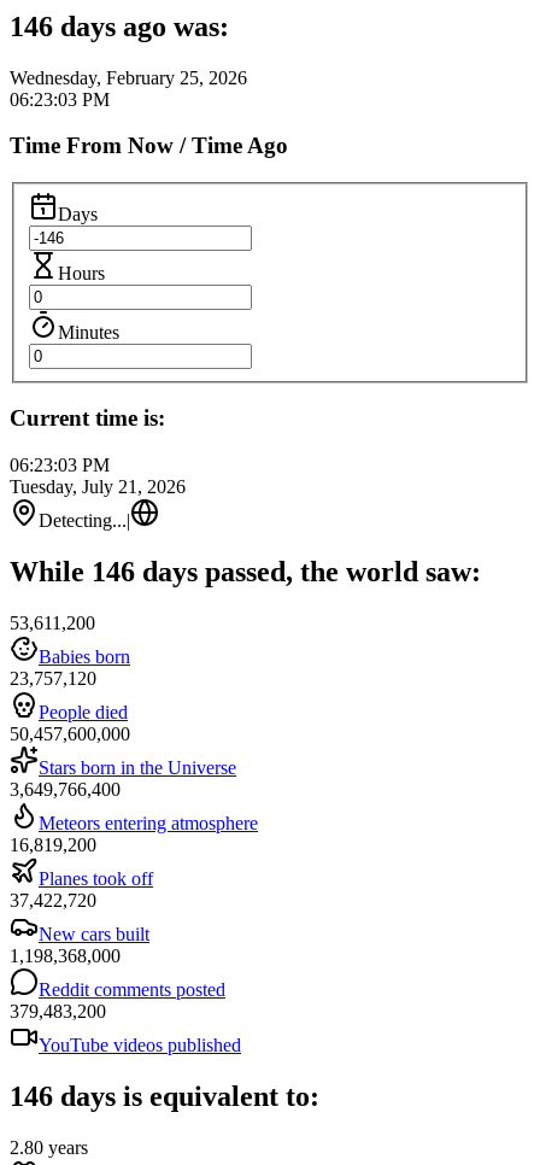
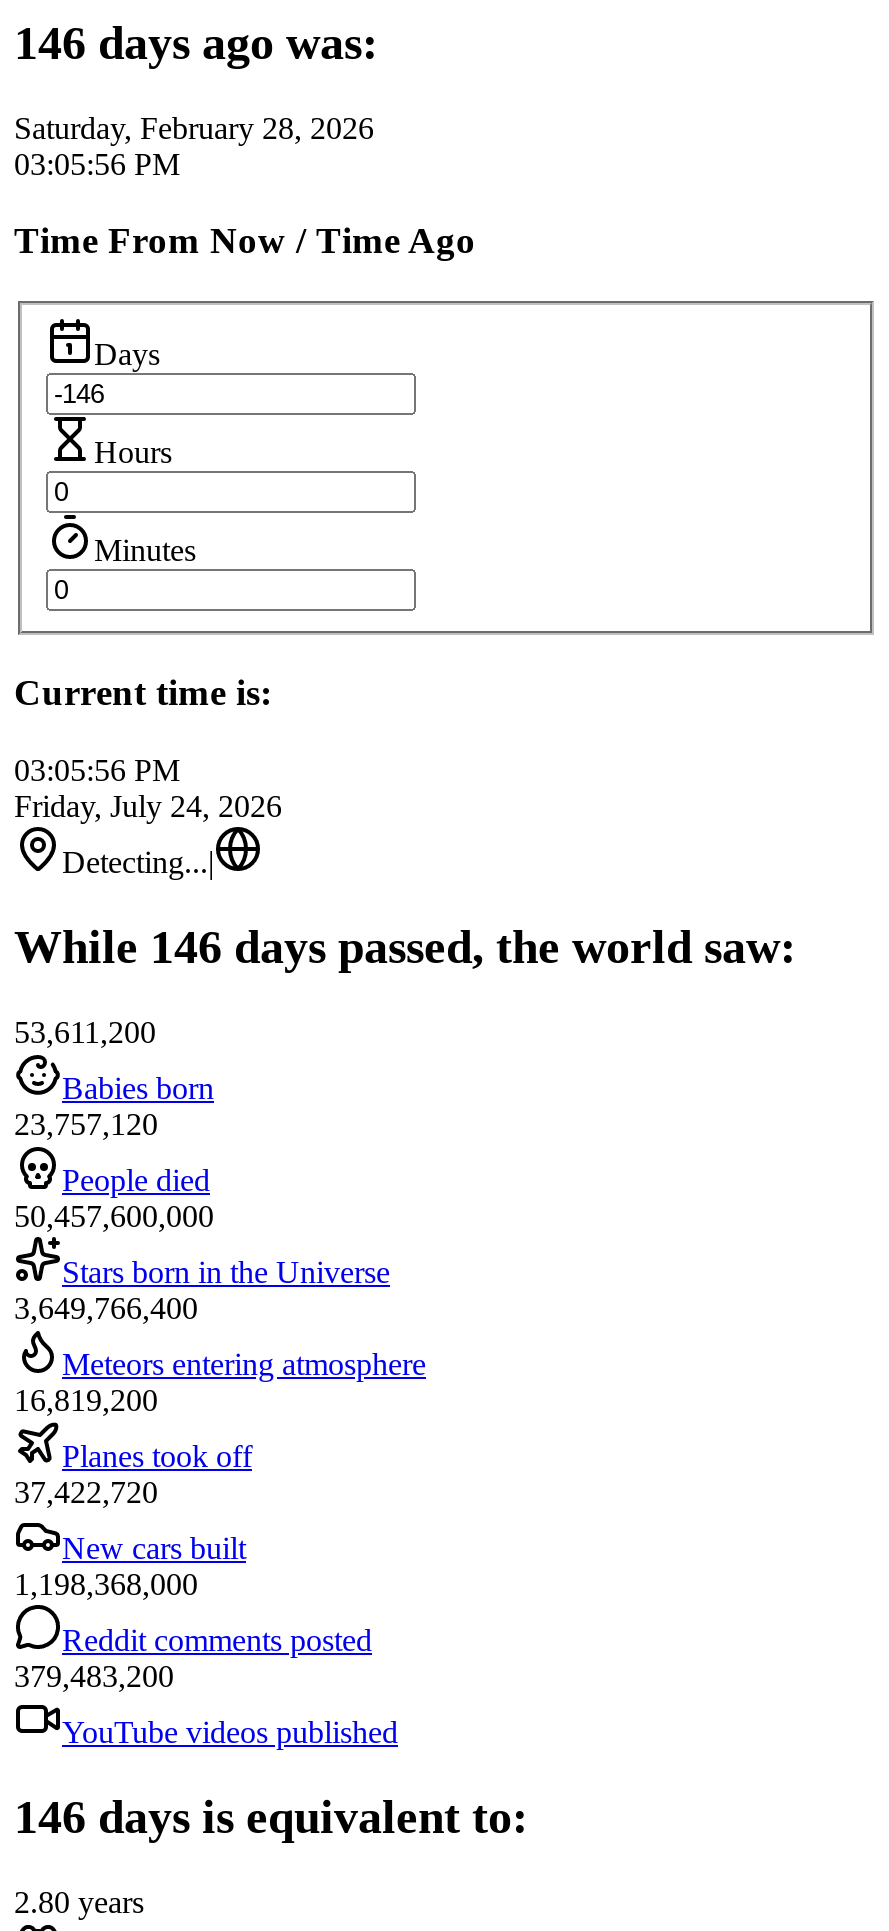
[10,67,247,88] Wednesday, February 25, 2026 -> [14,110,374,144] Saturday, February 28, 2026
[10,89,110,109] 06:23:03 PM -> [14,146,180,180] 03:05:56 PM
[10,455,110,475] 06:23:03 PM -> [14,753,180,787] 03:05:56 PM
[10,477,186,497] Tuesday, July 21, 2026 -> [14,789,282,823] Friday, July 24, 2026

